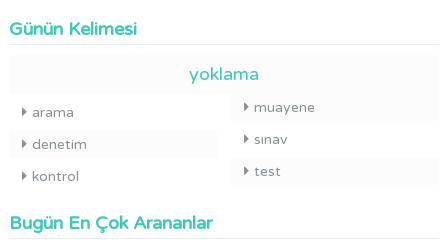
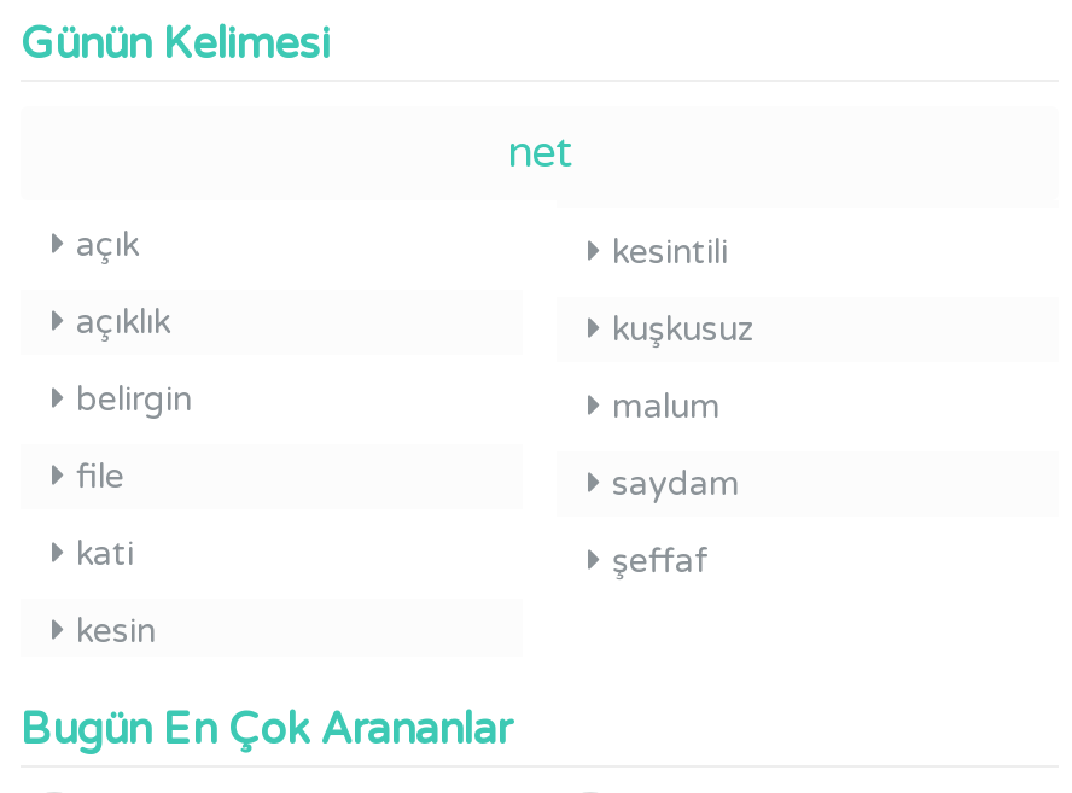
[32,63,259,185] yoklama | arama | denetim | kontrol -> [76,126,572,652] net | açık | açıklık | belirgin | file | kati | kesin
[254,99,315,180] muayene | sınav | test -> [612,232,755,582] kesintili | kuşkusuz | malum | saydam | şeffaf

